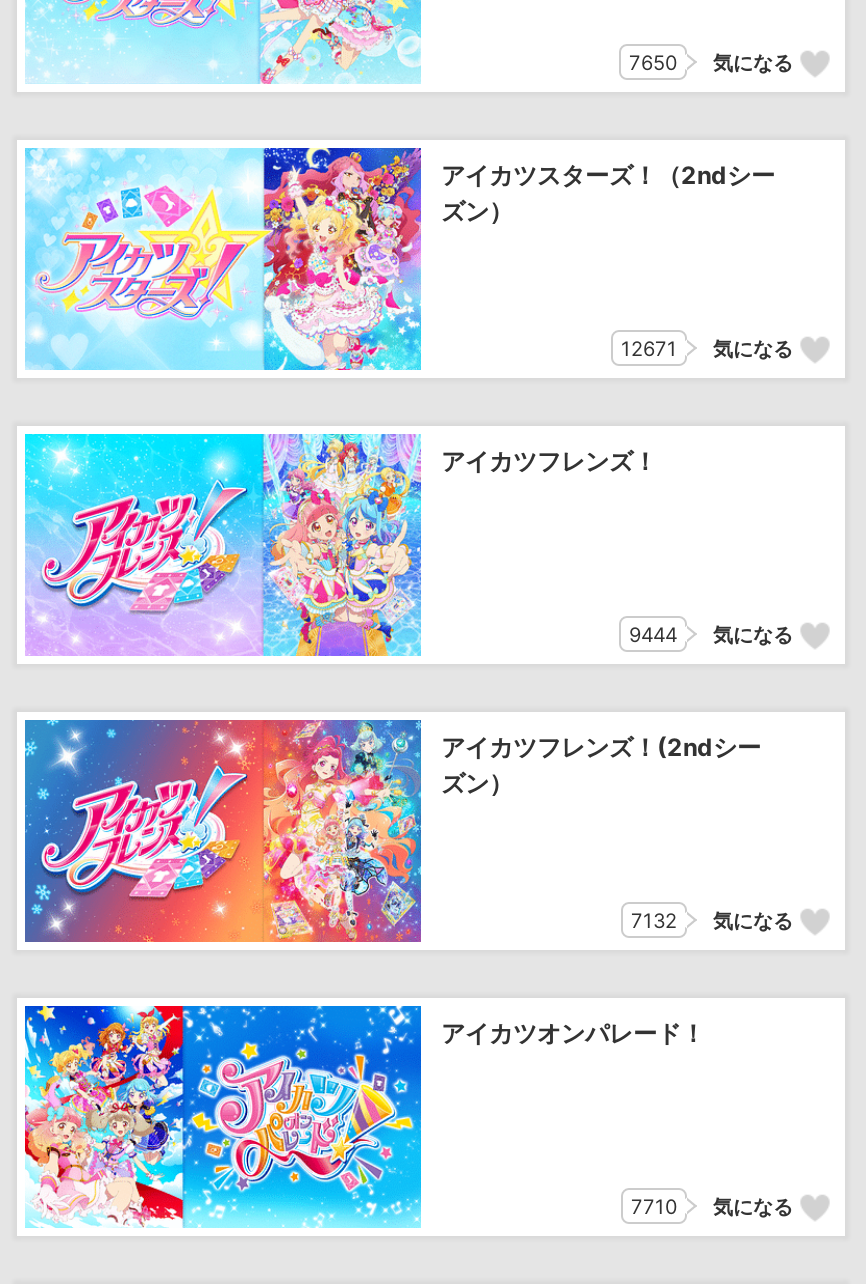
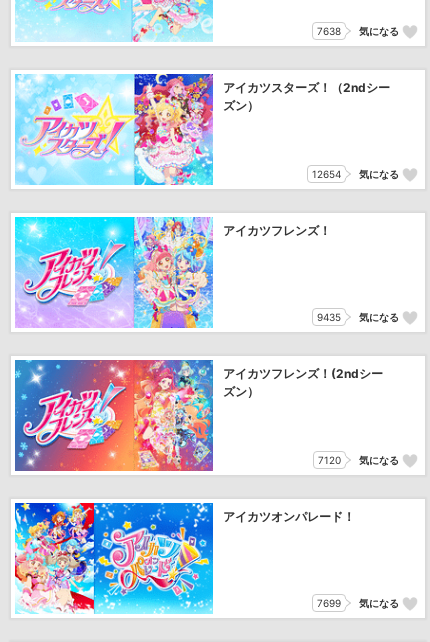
[629,50,793,74] 7650 気になる -> [317,25,399,37] 7638 気になる
[621,336,793,360] 12671 気になる -> [312,168,399,180] 12654 気になる
[629,622,793,646] 9444 気になる -> [317,311,399,323] 9435 気になる
[631,908,793,932] 7132 気になる -> [318,454,399,466] 7120 気になる
[631,1194,793,1218] 7710 気になる -> [317,597,399,609] 7699 気になる

